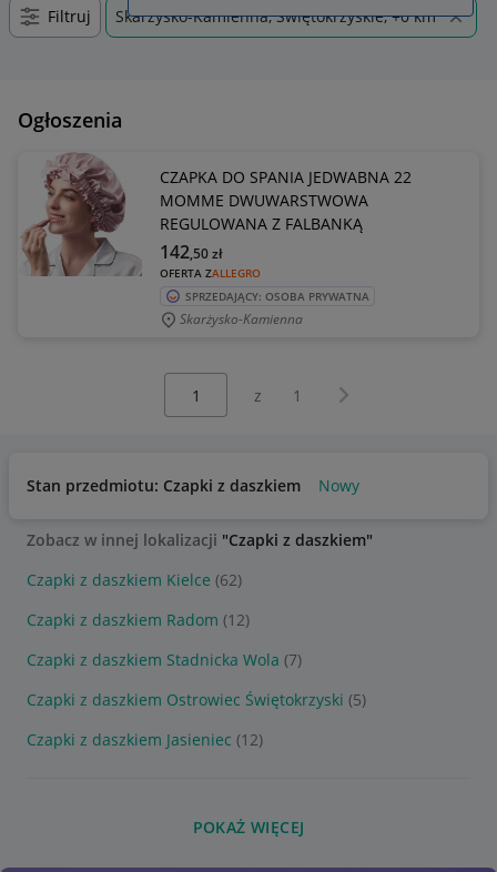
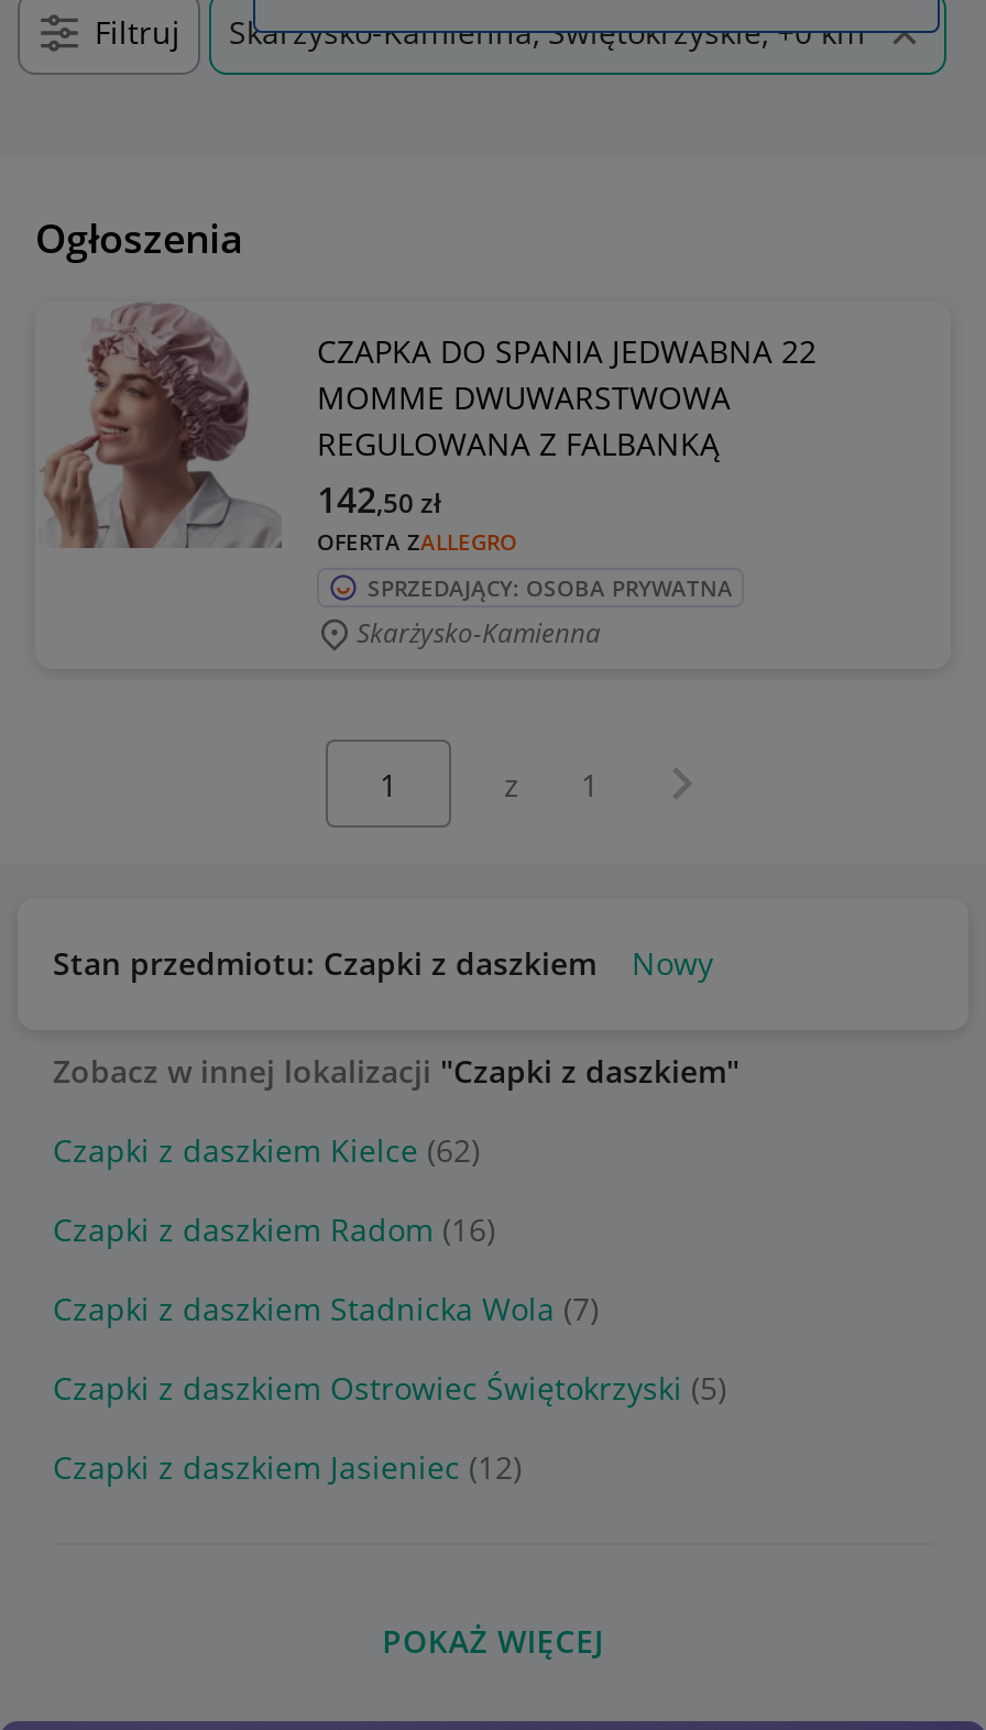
[27,609,250,630] Czapki z daszkiem Radom (12) -> [53,1208,495,1250] Czapki z daszkiem Radom (16)

